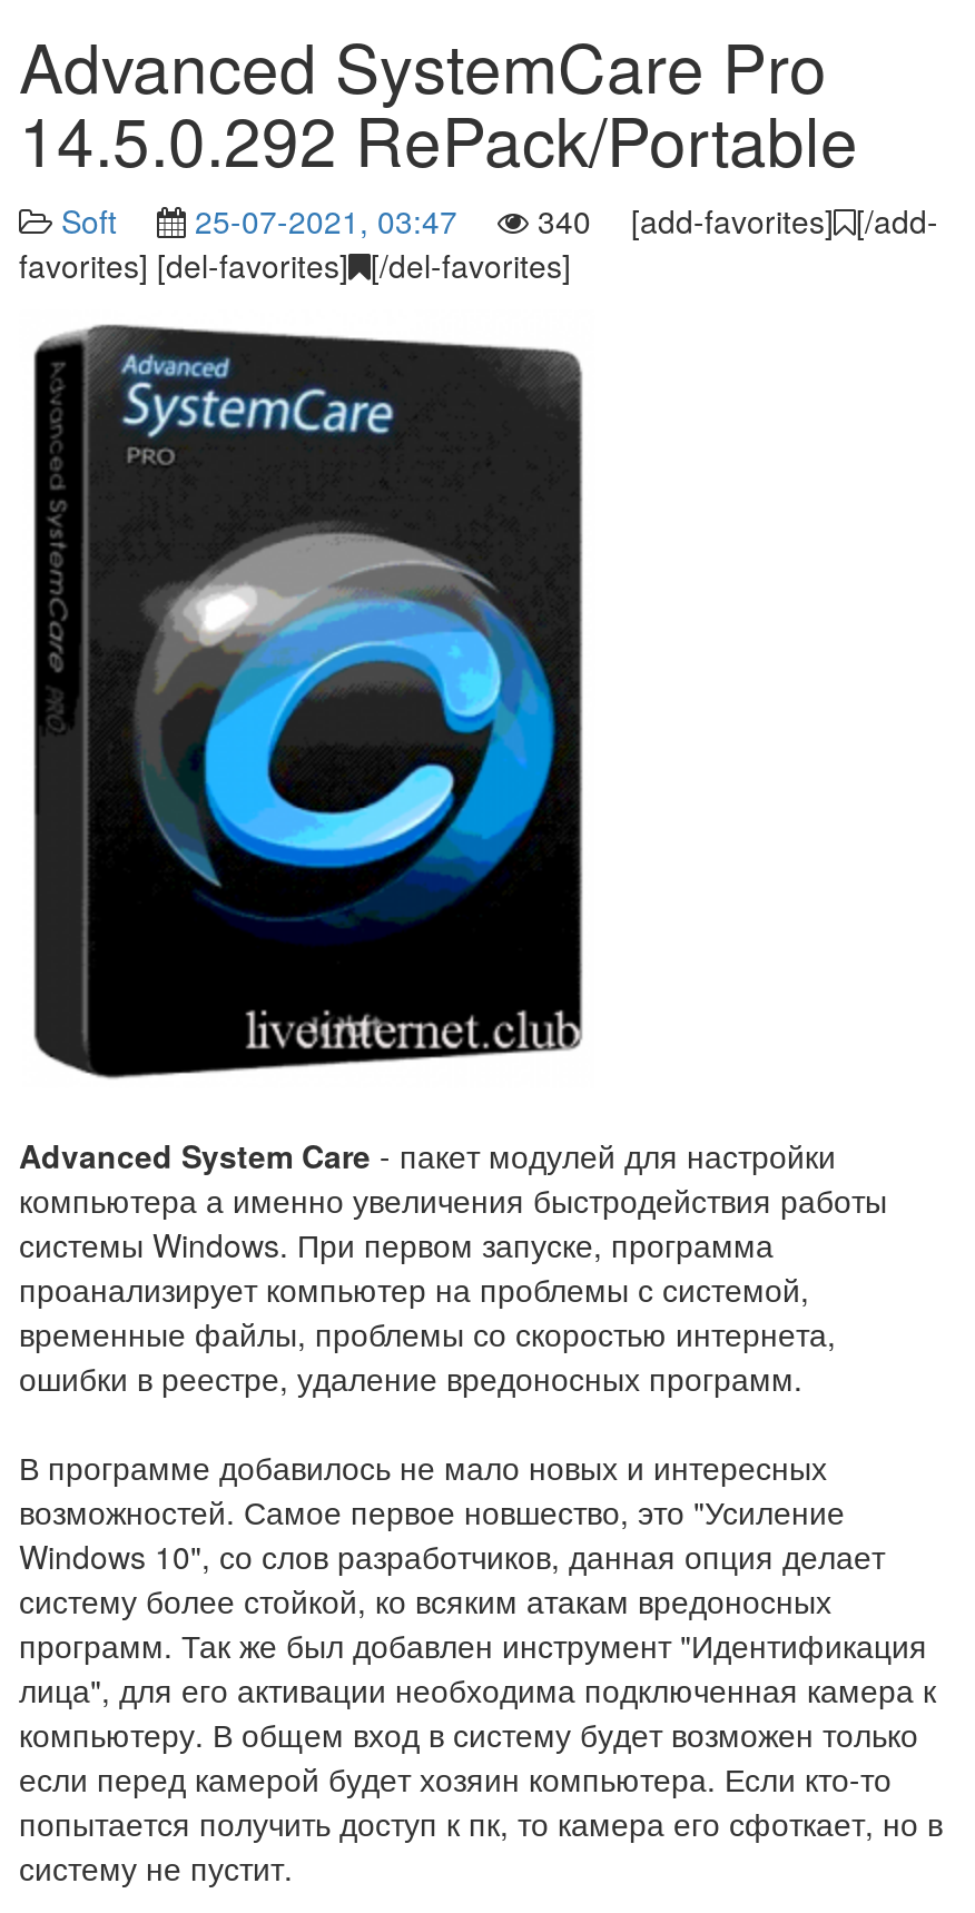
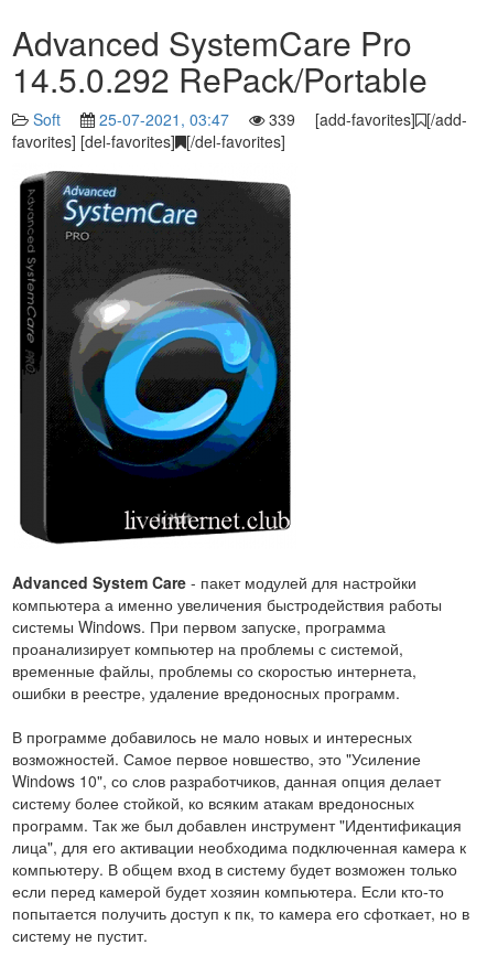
[529,198,938,243] 340 [add-favorites] [/add- -> [264,108,467,130] 339 [add-favorites] [/add-

